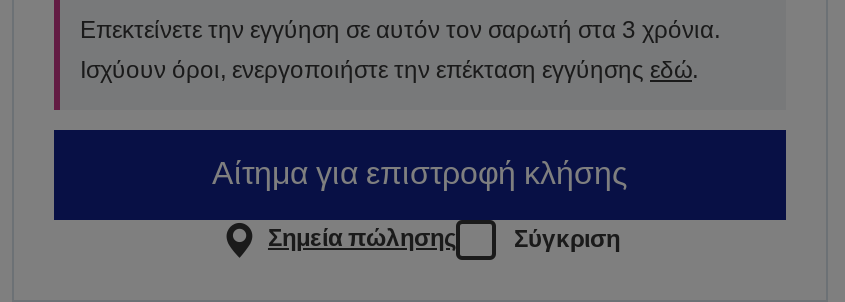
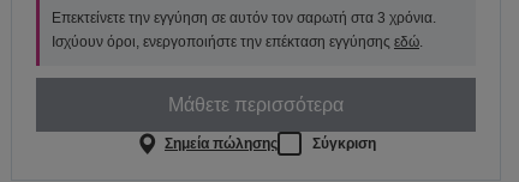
[212,156,628,190] Αίτημα για επιστροφή κλήσης -> [168,94,344,115] Μάθετε περισσότερα

